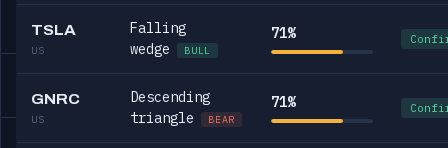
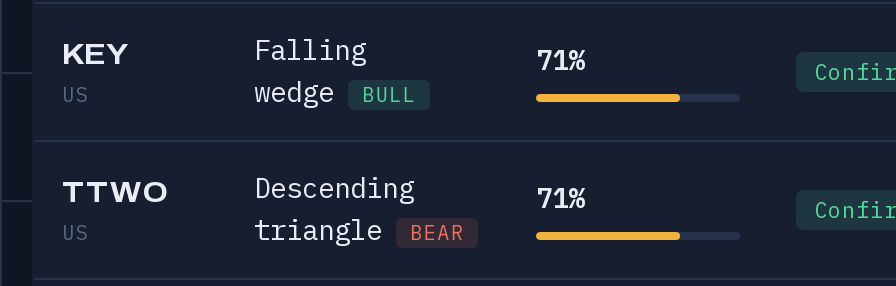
[31,22,76,38] TSLA -> [62,38,130,70] KEY
[31,91,80,107] GNRC -> [62,176,168,208] TTWO

